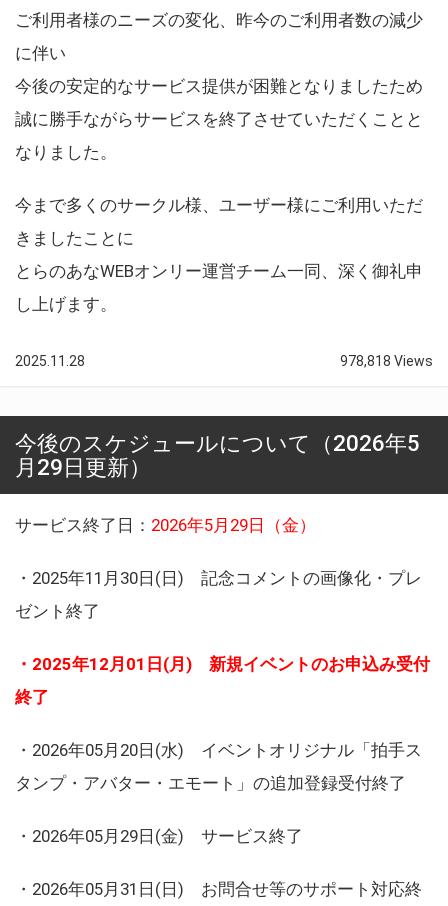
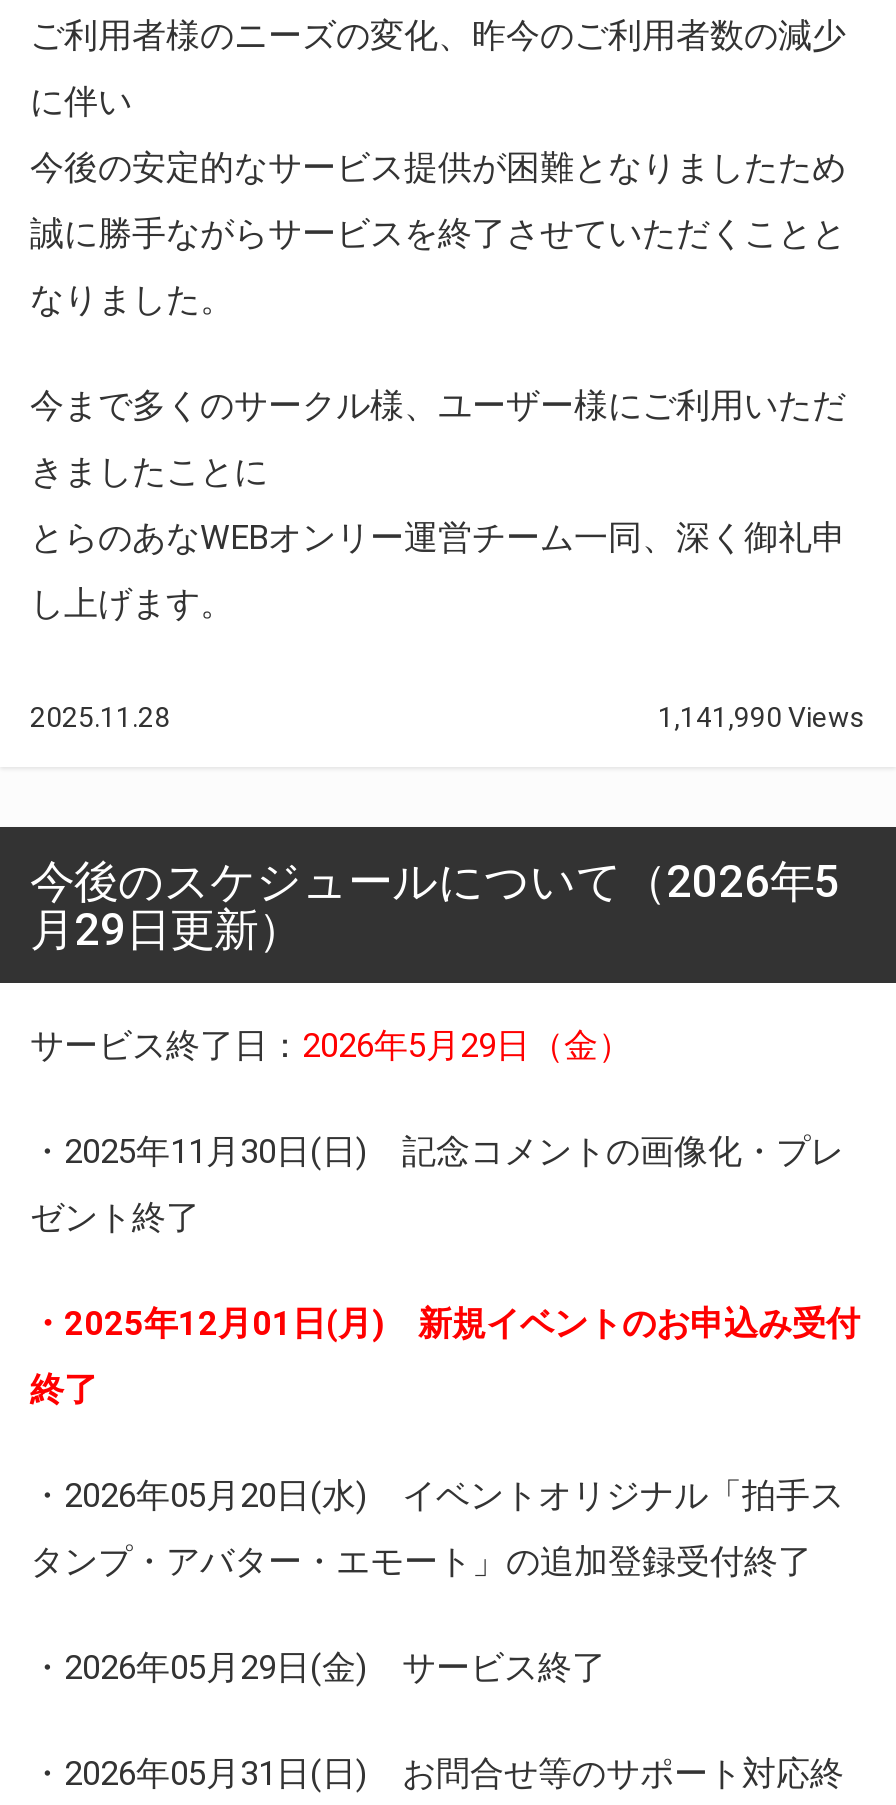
[340,353,433,369] 978,818 Views -> [658,701,866,733] 1,141,990 Views

